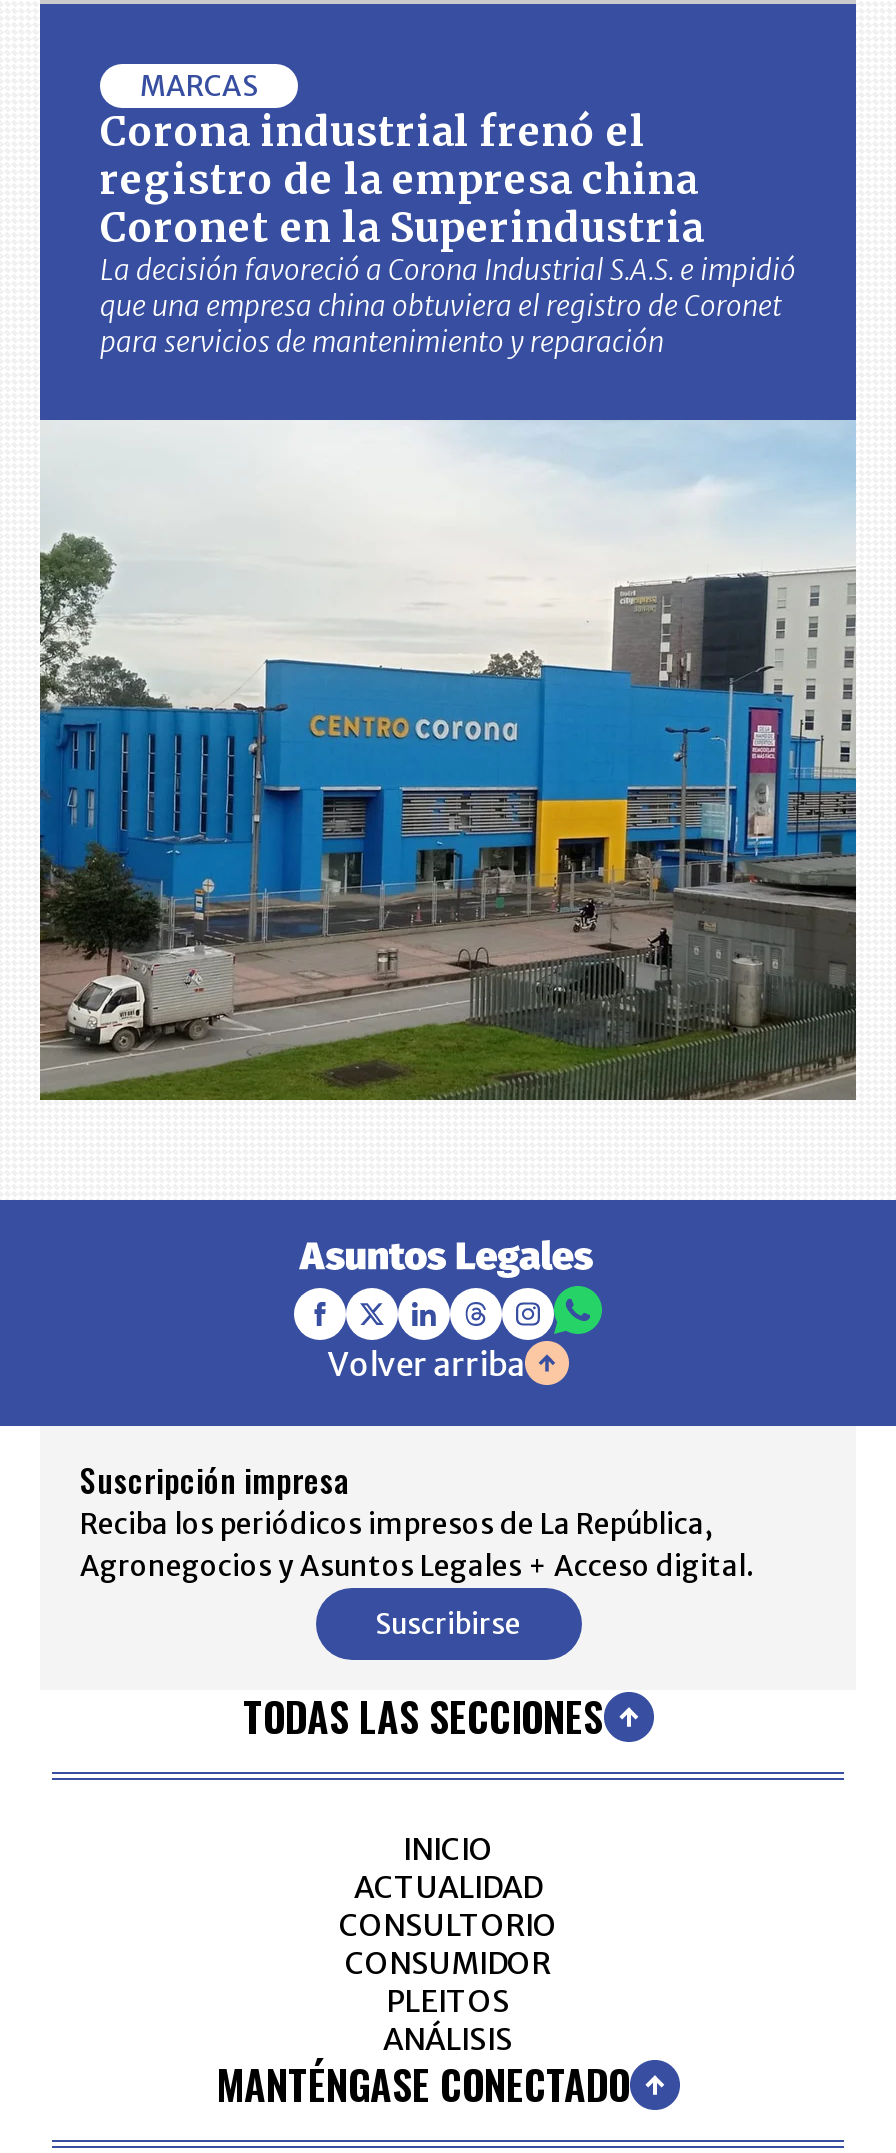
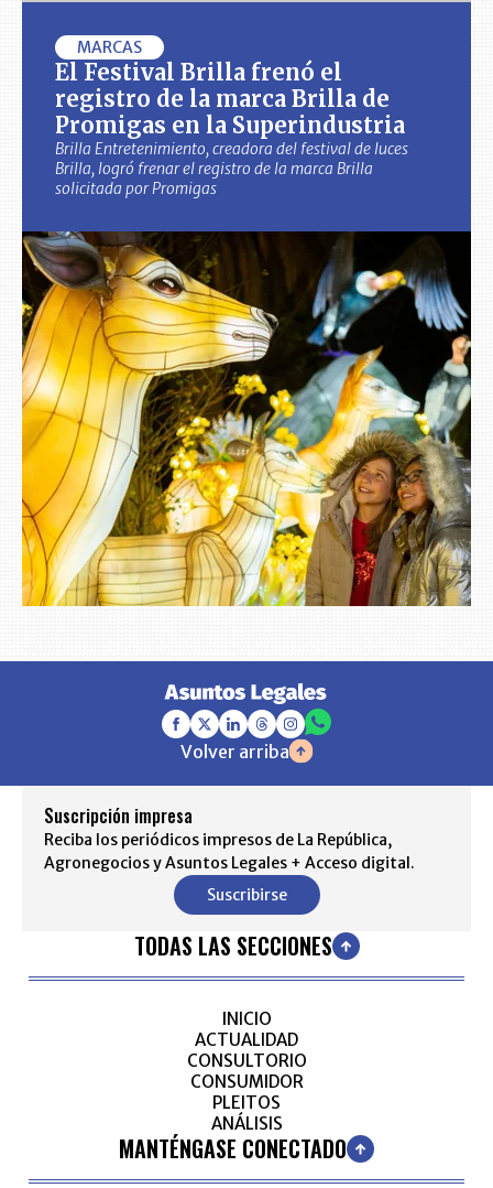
[100,105,796,359] Corona industrial frenó el | registro de la empresa china | Coronet en la Superindustria | La decisión favoreció a Corona Industrial S.A.S. e impidió | que una empresa china obtuviera el registro de Coronet | para servicios de mantenimiento y reparación -> [55,58,408,198] El Festival Brilla frenó el | registro de la marca Brilla de | Promigas en la Superindustria | Brilla Entretenimiento, creadora del festival de luces | Brilla, logró frenar el registro de la marca Brilla | solicitada por Promigas
[38,418,858,1102] [image] -> [21,230,472,607] [image]

